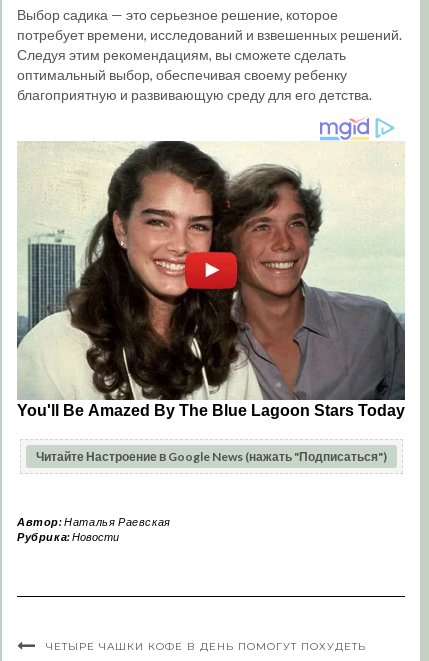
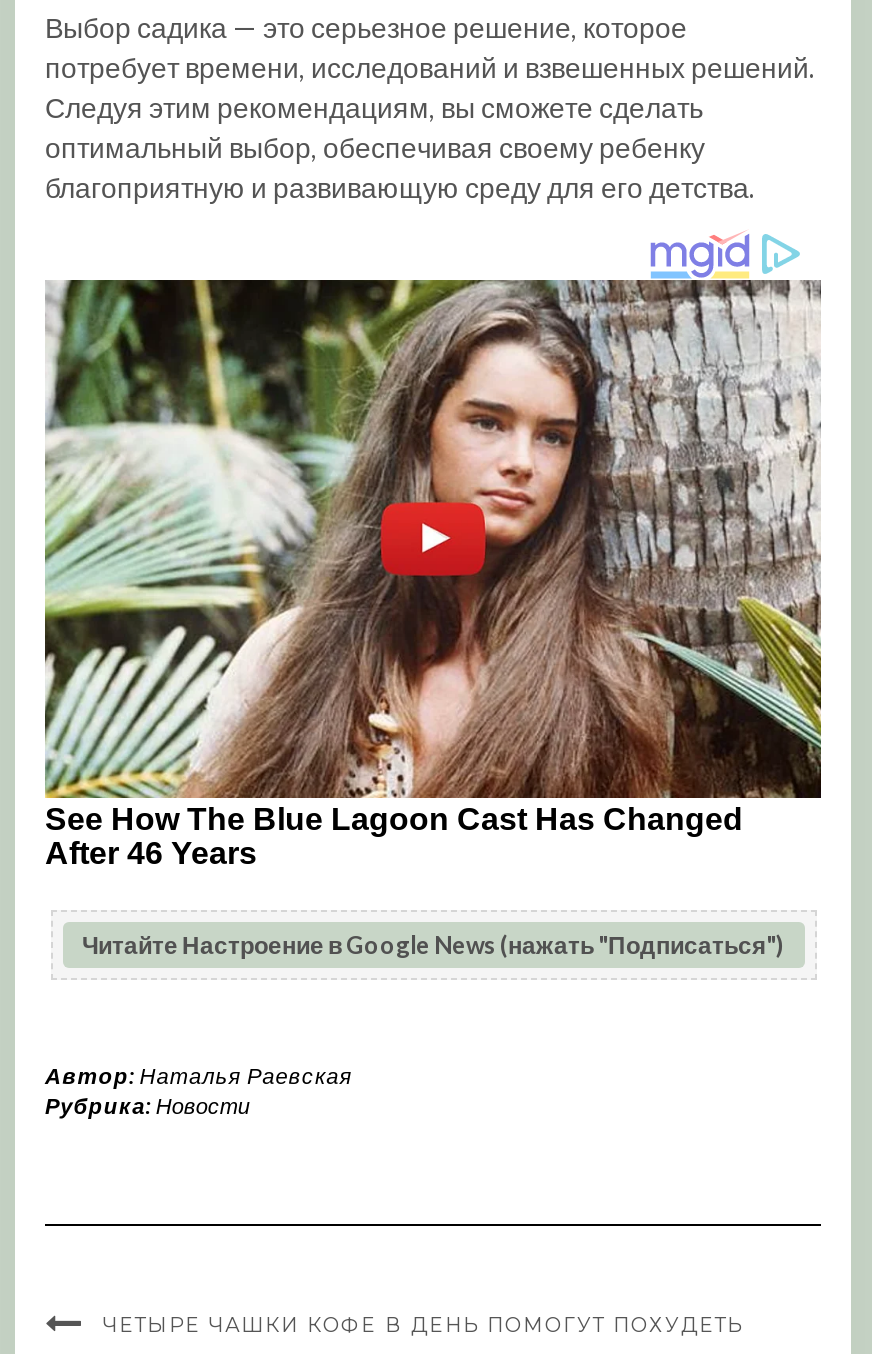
[17,140,405,420] [image] -> [43,278,823,866] [image]

